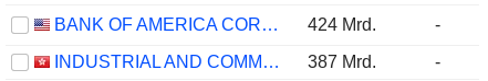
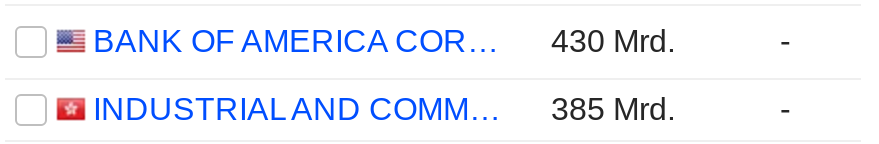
[308,15,376,34] 424 Mrd. -> [551,24,675,58] 430 Mrd.
[308,53,376,71] 387 Mrd. -> [551,92,675,126] 385 Mrd.

